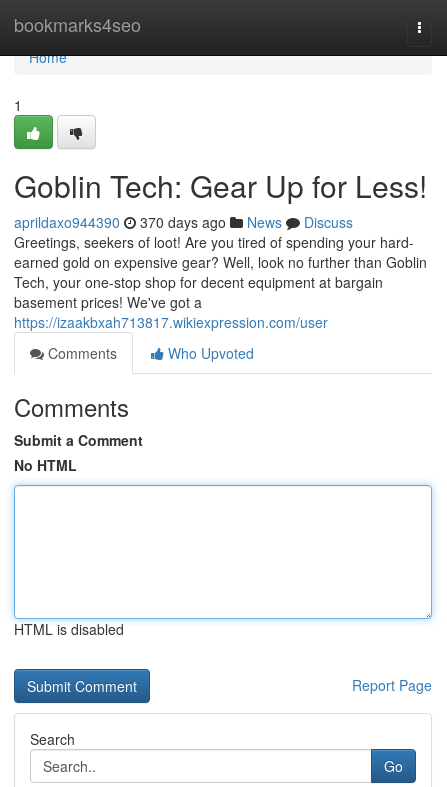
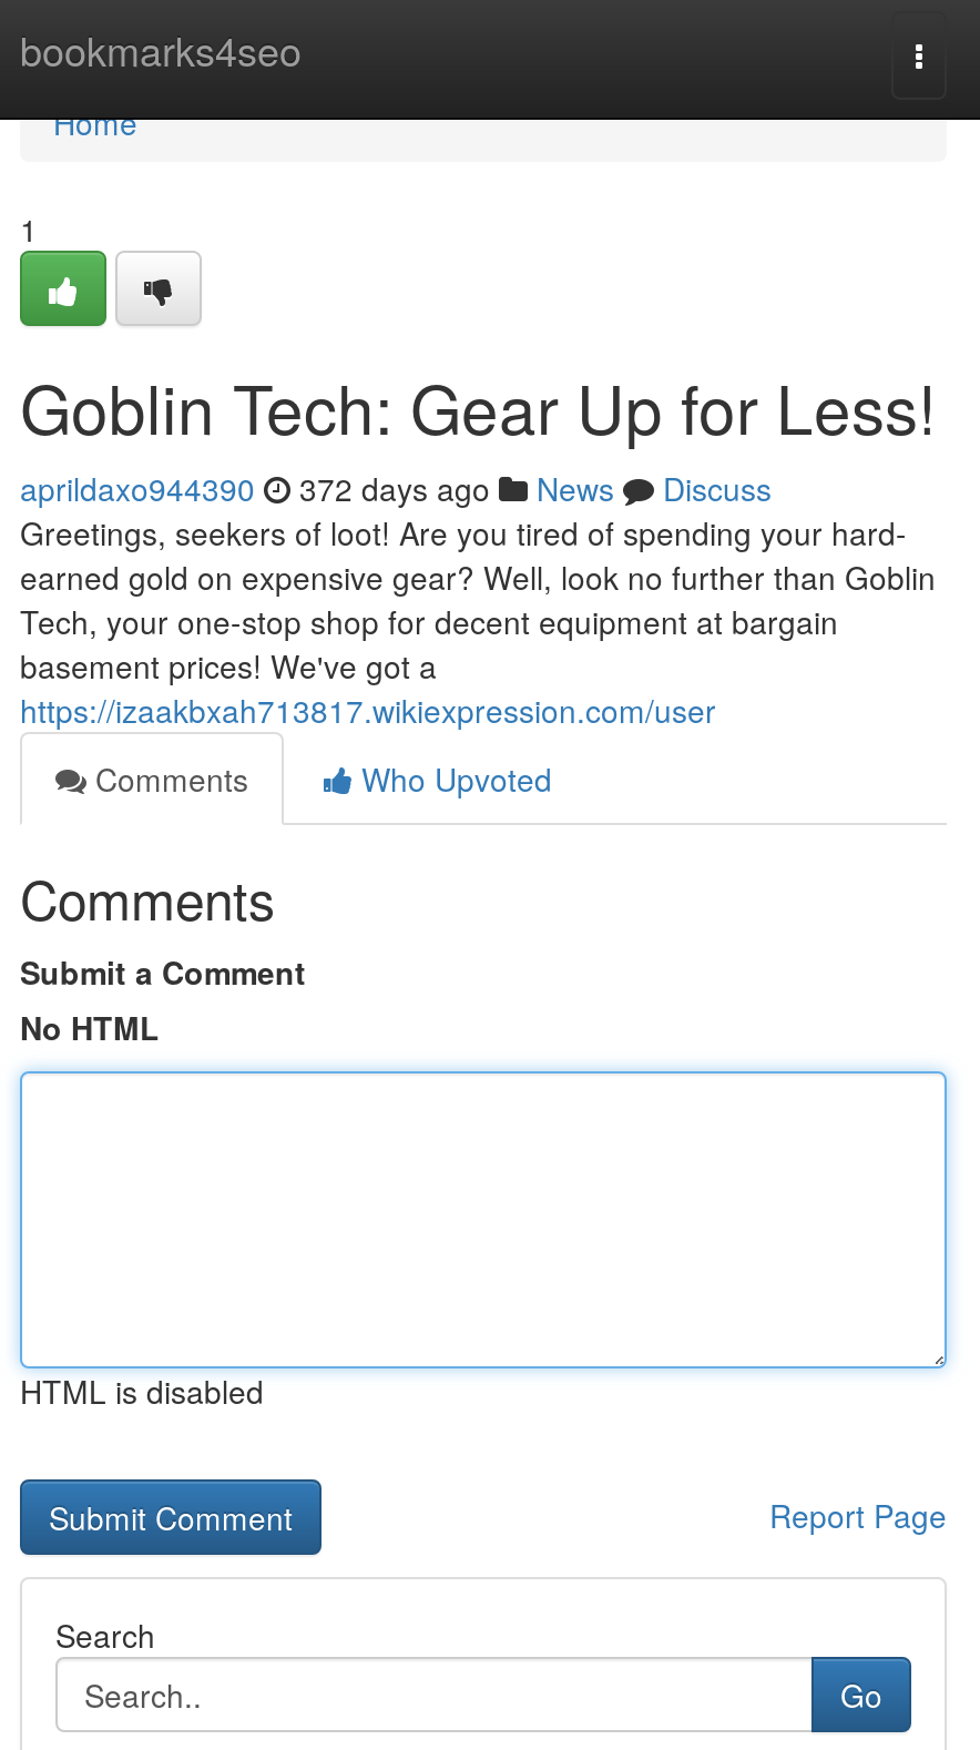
[14,212,353,232] aprildaxo944390 370 days ago News Discuss -> [20,466,772,510] aprildaxo944390 372 days ago News Discuss

